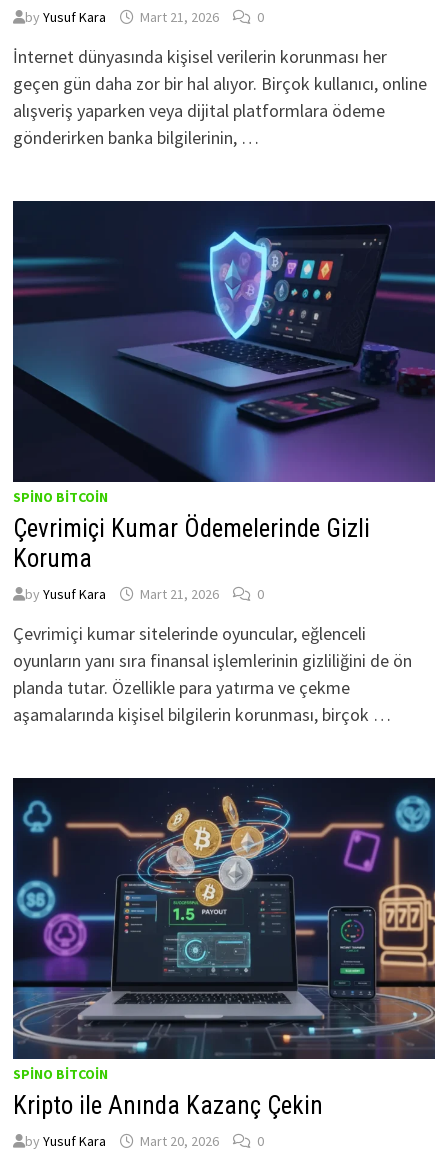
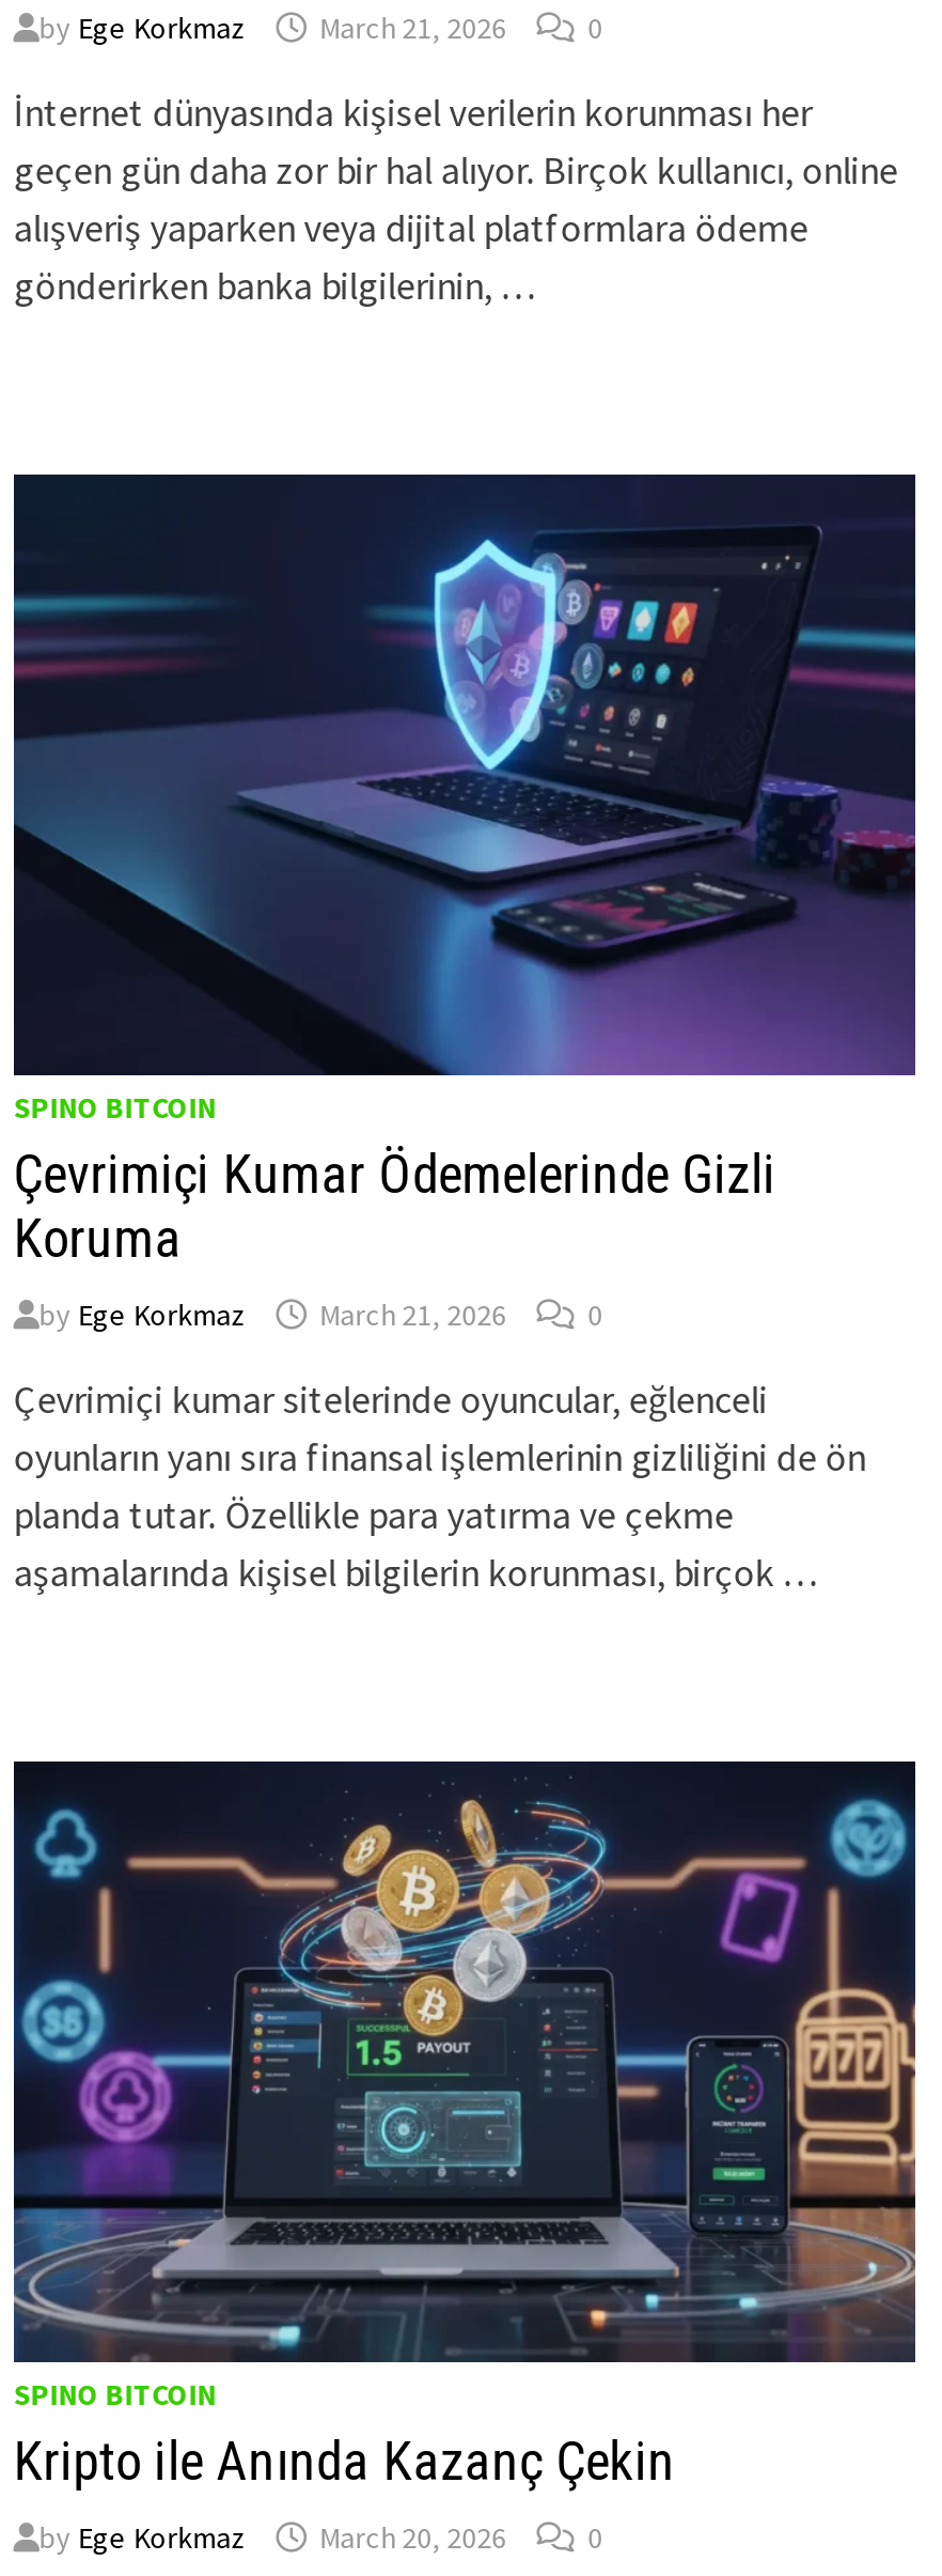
[25,8,219,26] by Yusuf Kara | Mart 21, 2026 -> [39,9,507,48] by Ege Korkmaz | March 21, 2026
[25,585,219,603] by Yusuf Kara | Mart 21, 2026 -> [39,1295,507,1334] by Ege Korkmaz | March 21, 2026
[25,1131,219,1149] by Yusuf Kara | Mart 20, 2026 -> [39,2517,507,2556] by Ege Korkmaz | March 20, 2026

